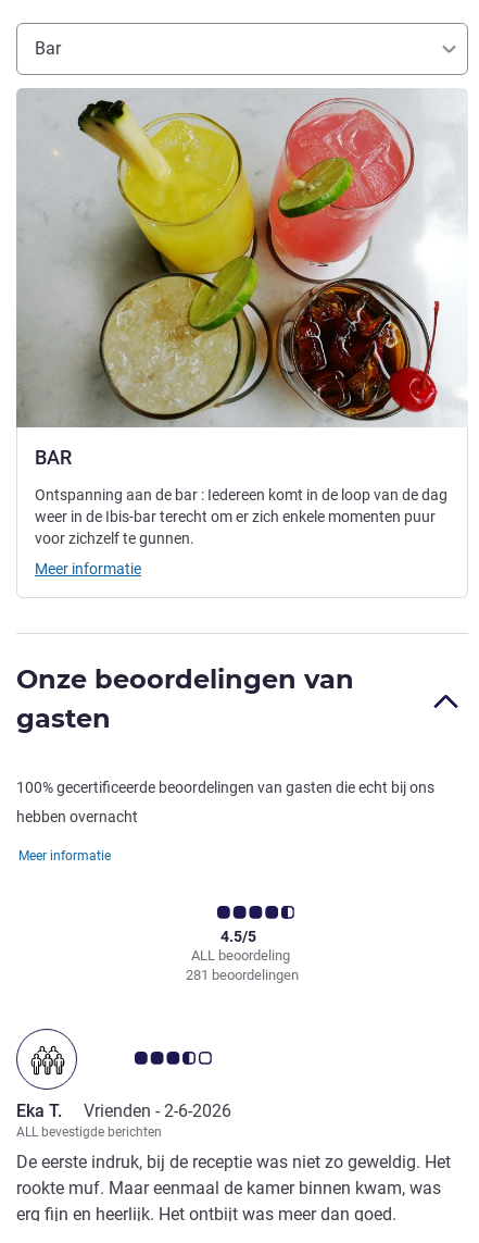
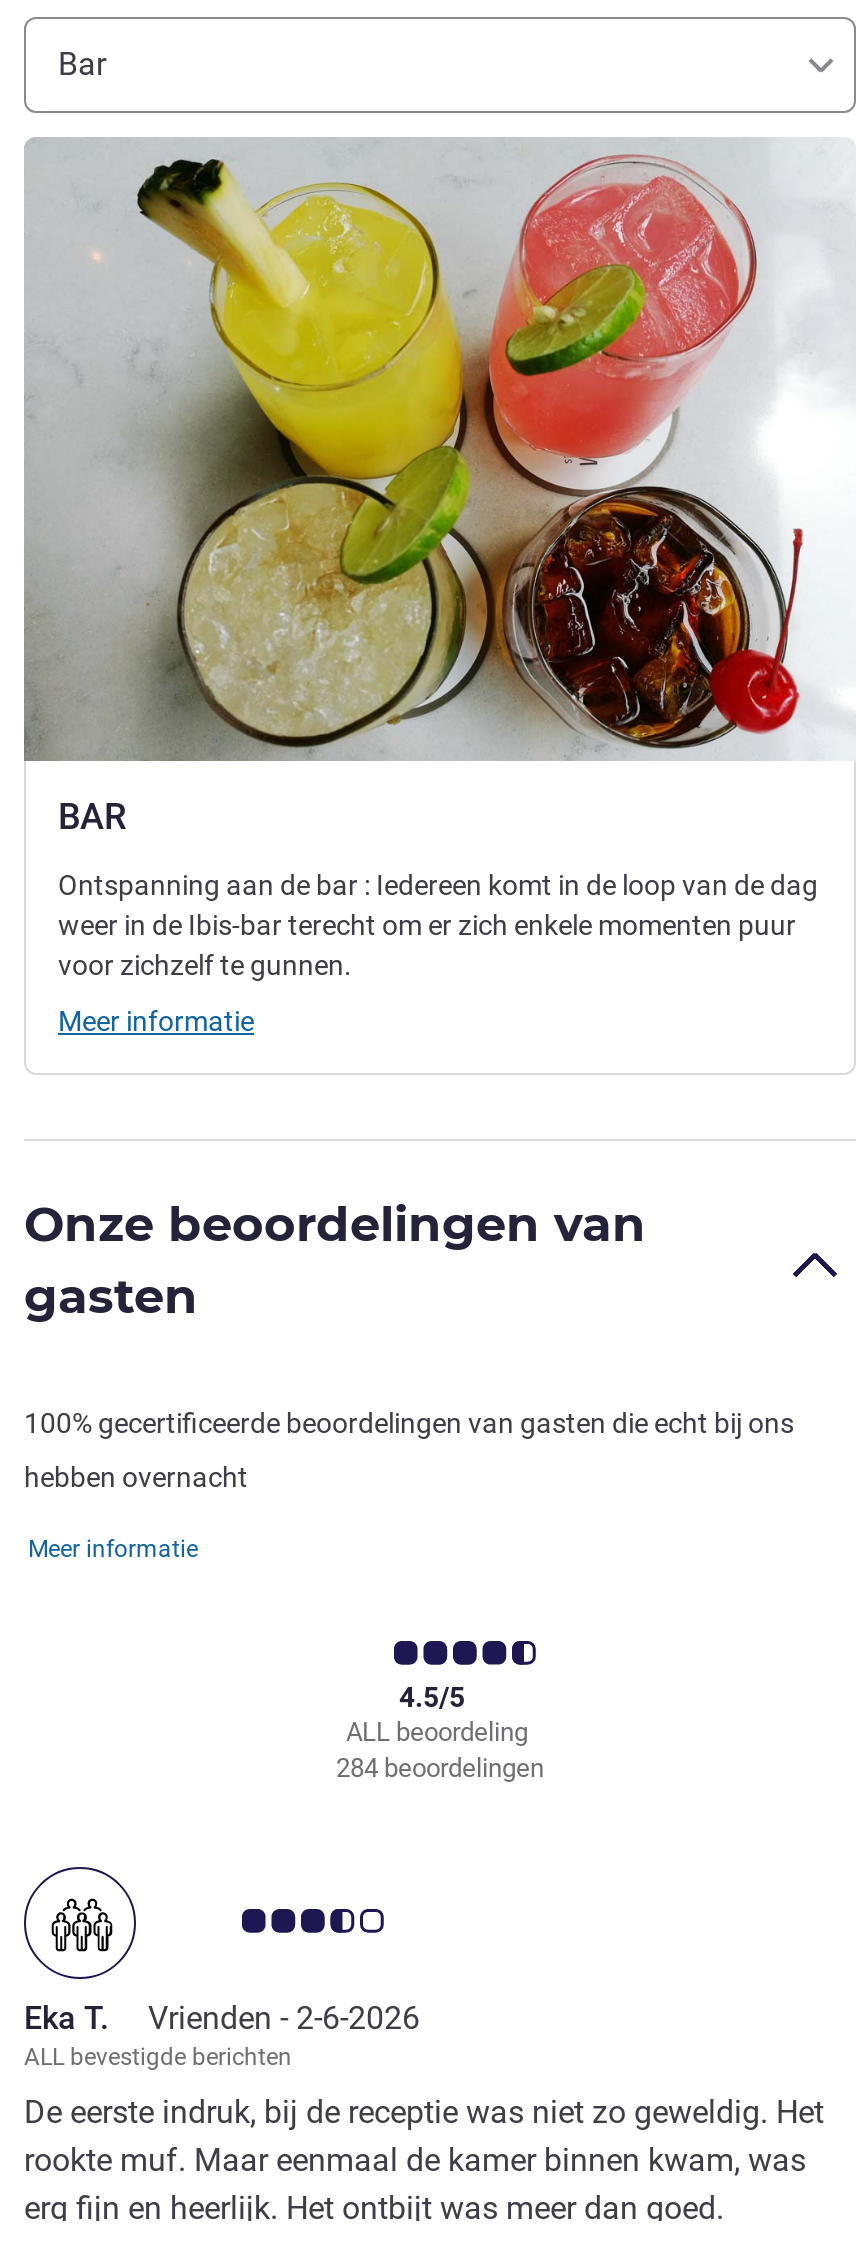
[186,966,299,983] 281 beoordelingen -> [336,1752,544,1782] 284 beoordelingen

